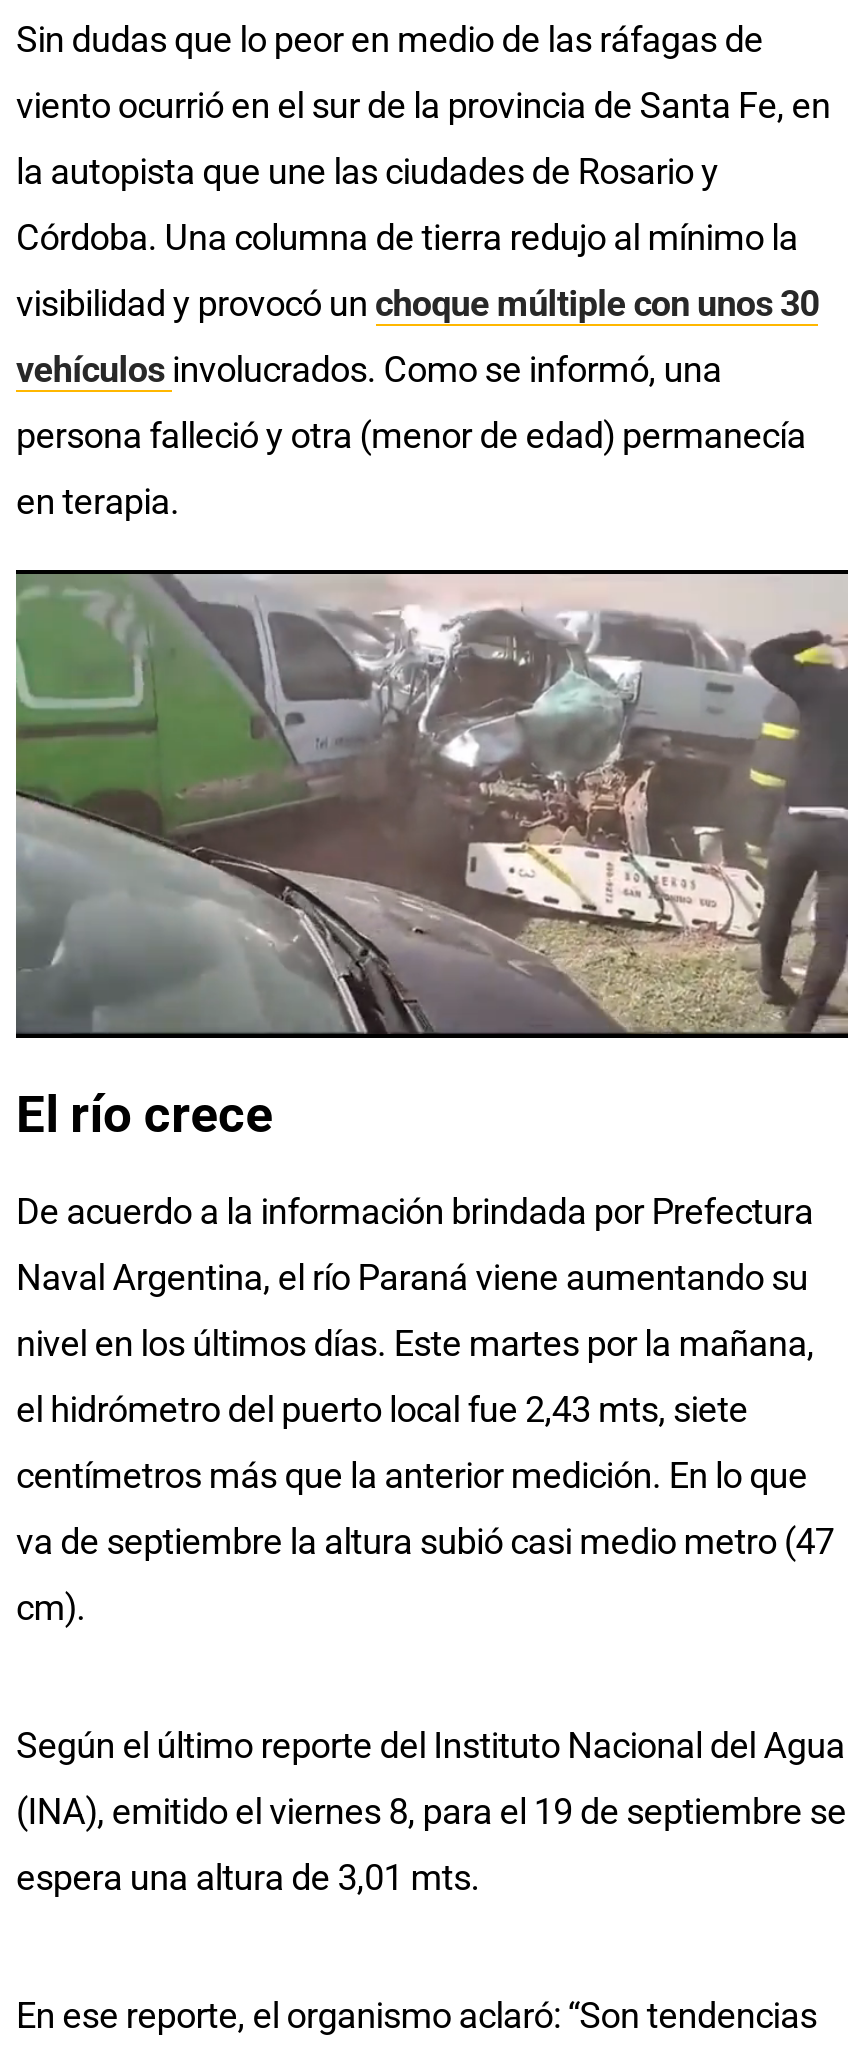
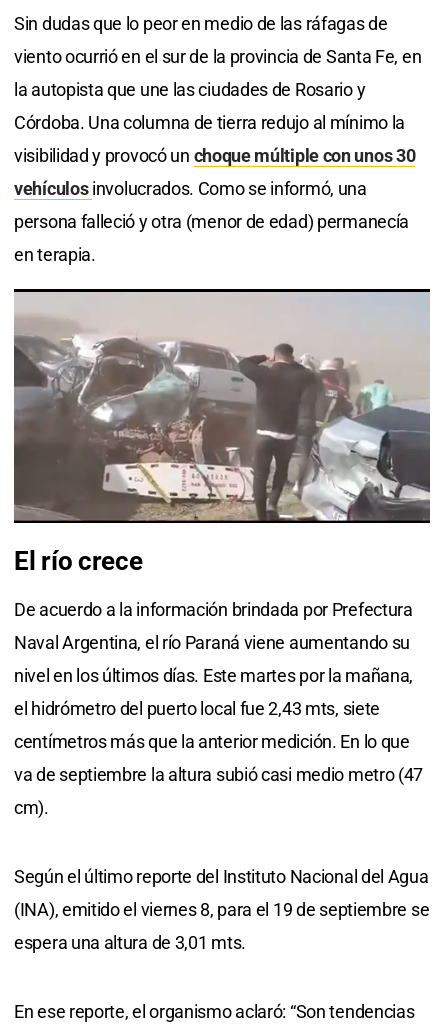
[14,574,850,1036] [image] -> [13,290,431,522] [image]

